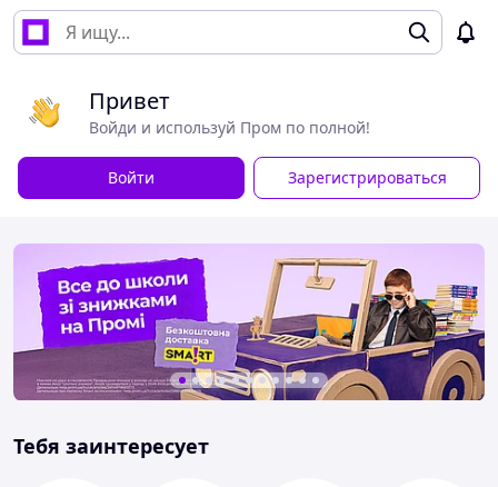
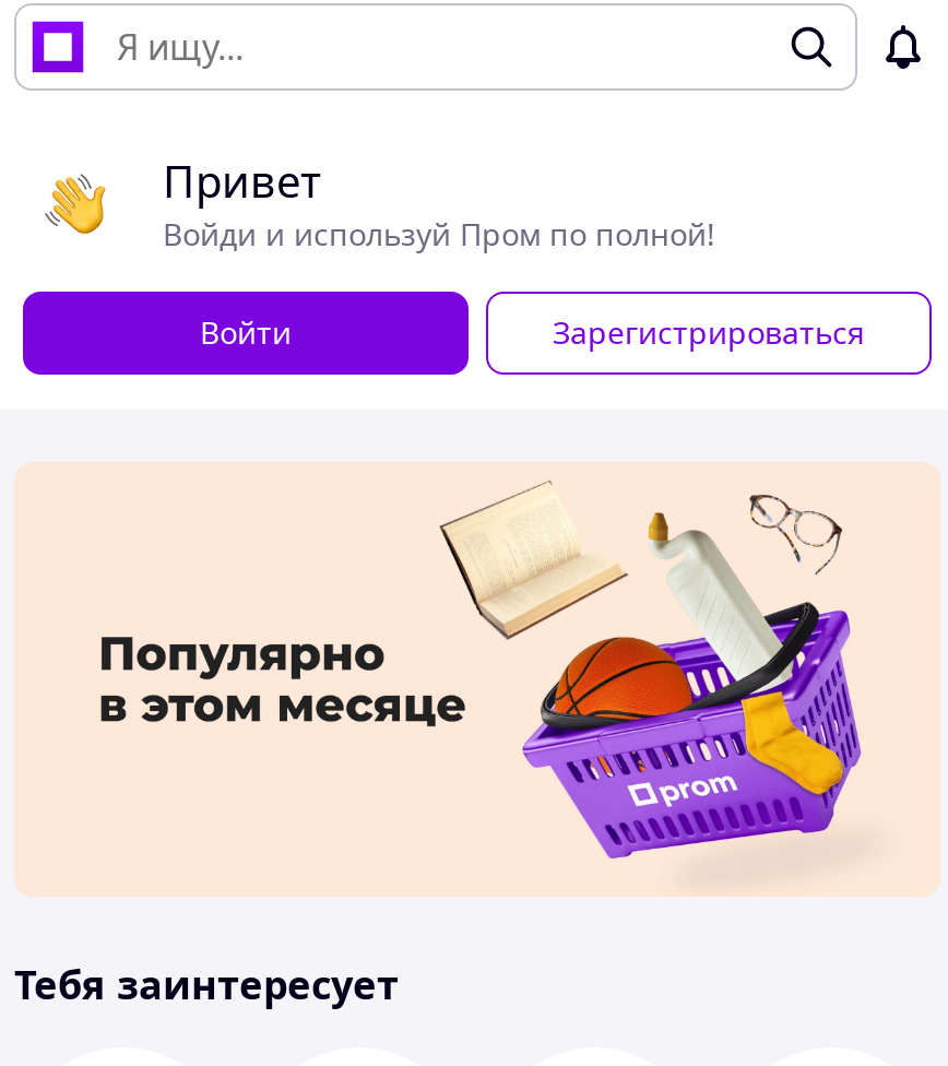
[12,244,486,401] [image] -> [16,464,938,895] [image]

